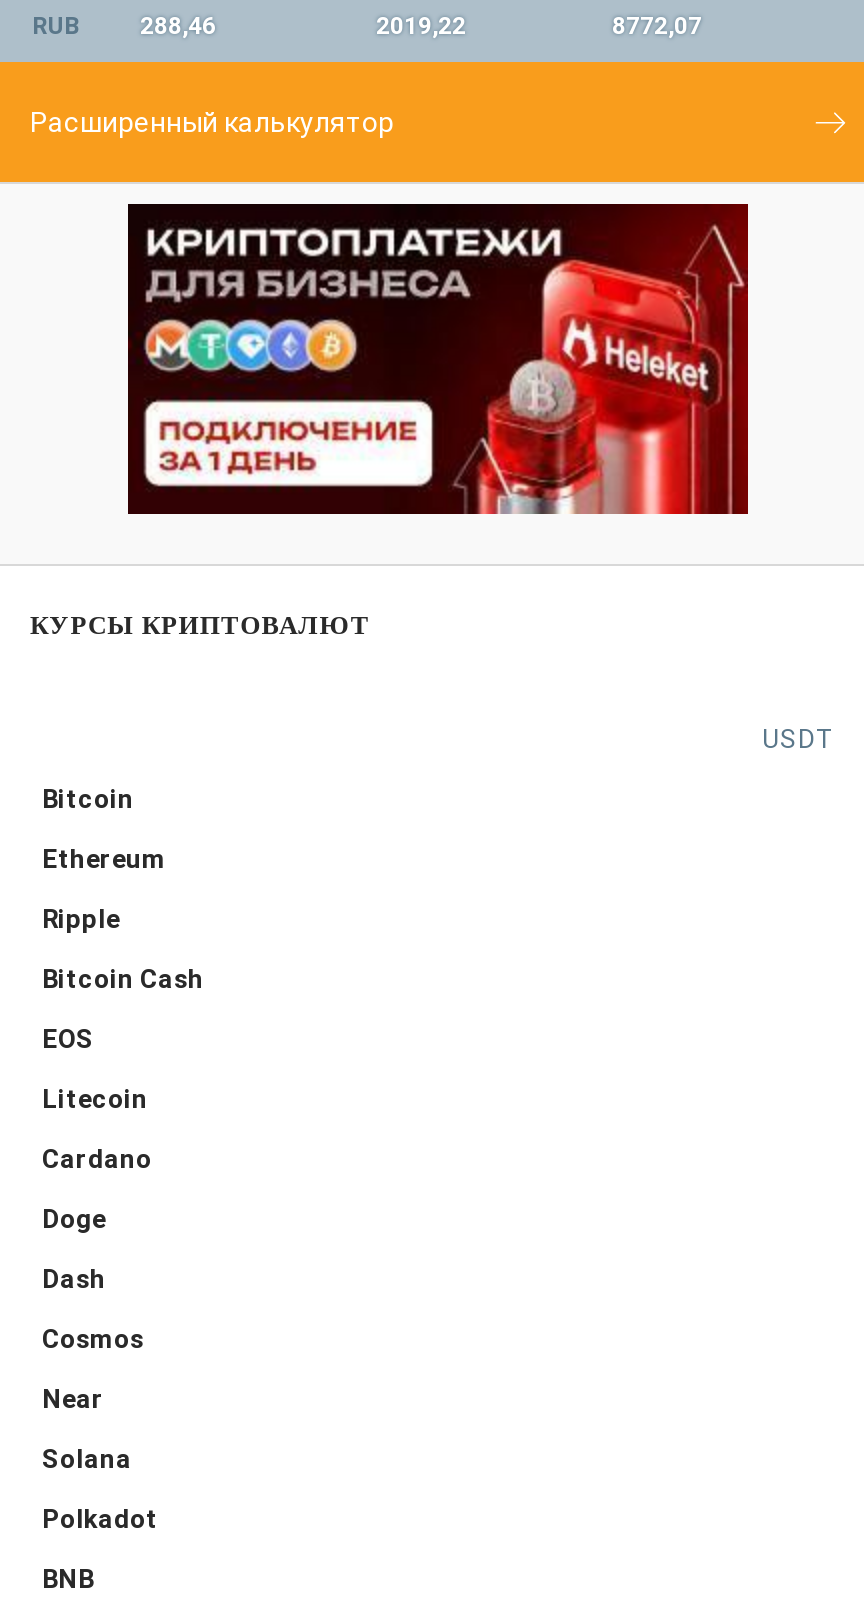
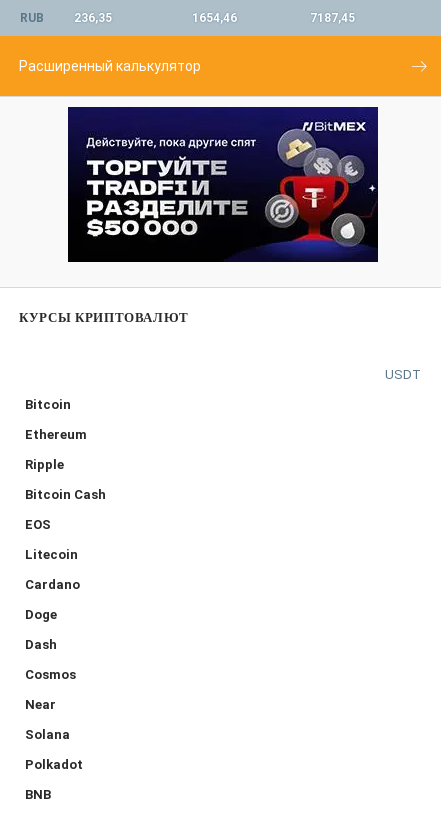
[140,11,216,39] 288,46 -> [74,10,112,24] 236,35
[376,11,466,39] 2019,22 -> [192,10,237,24] 1654,46
[612,11,702,39] 8772,07 -> [310,10,355,24] 7187,45
[128,202,750,516] [image] -> [68,106,379,263] [image]

